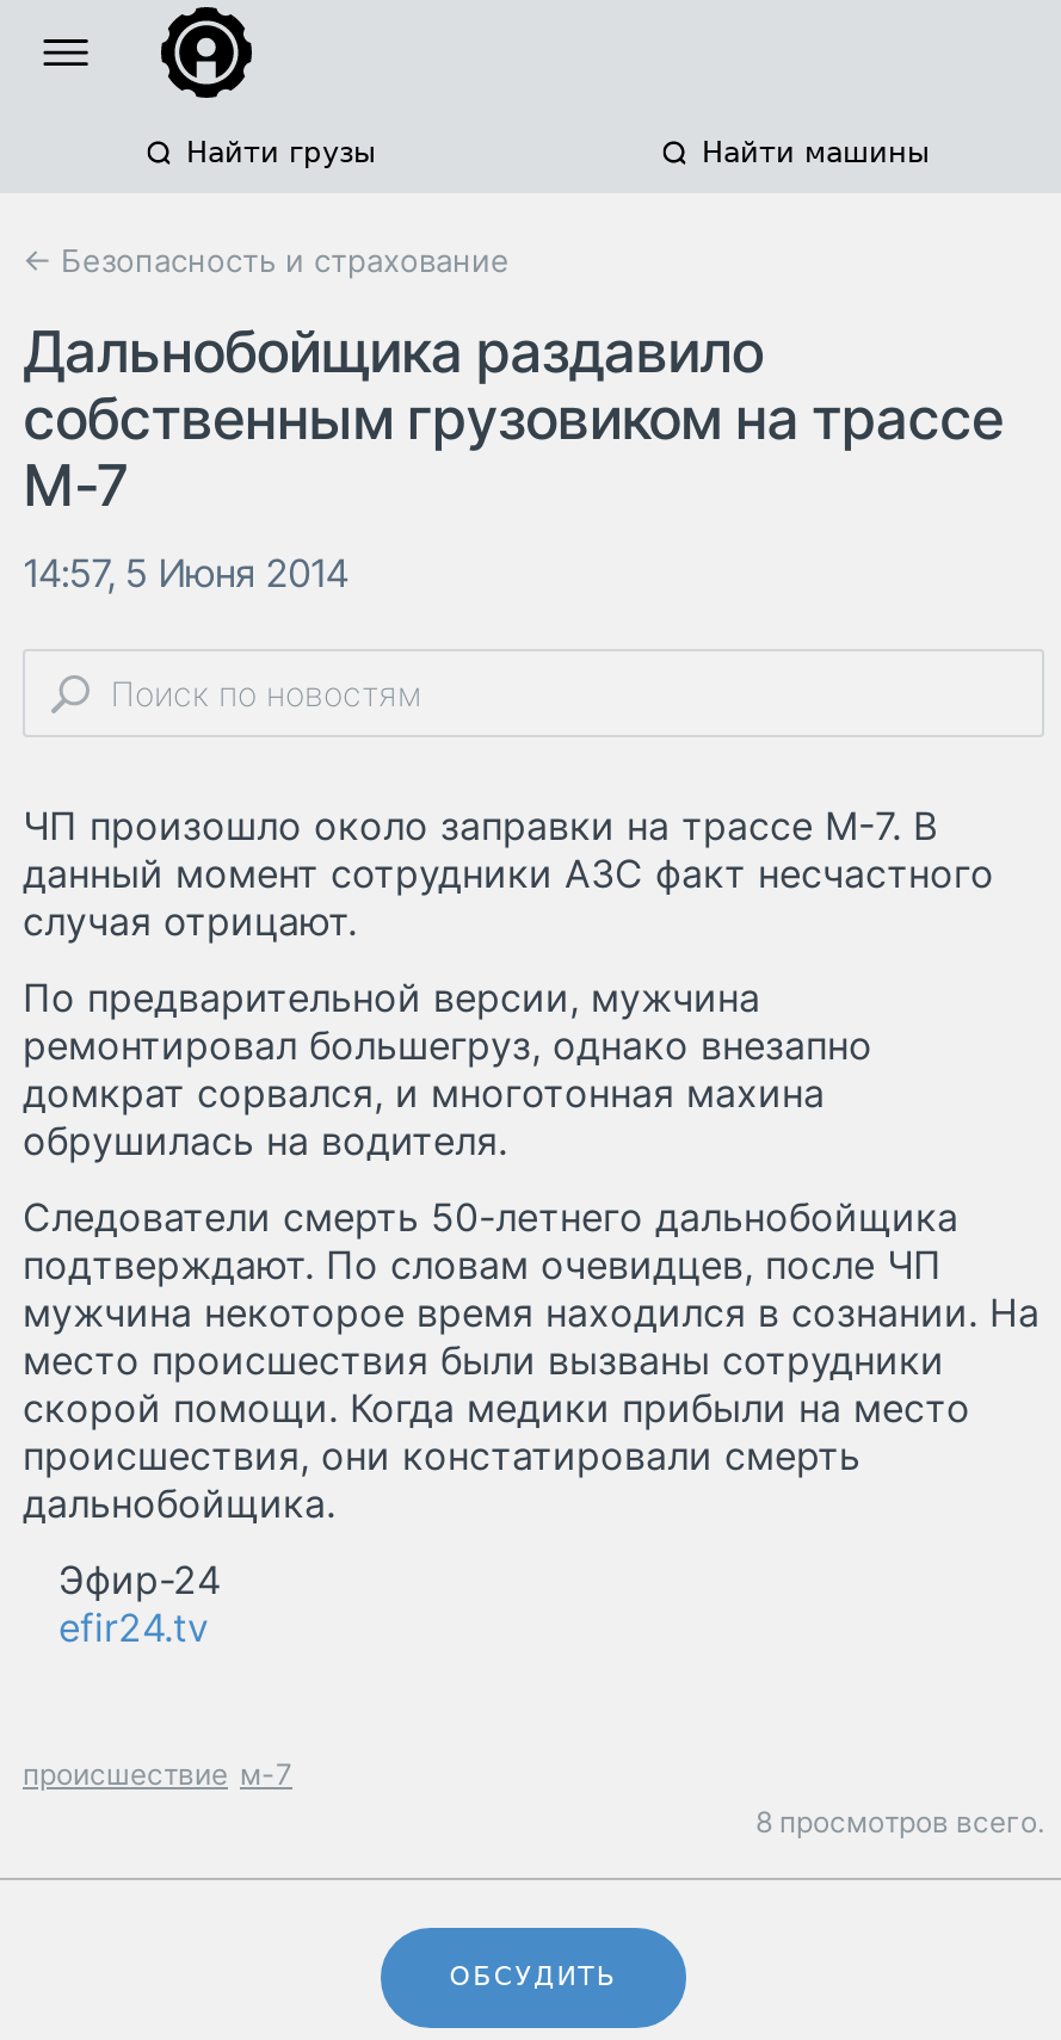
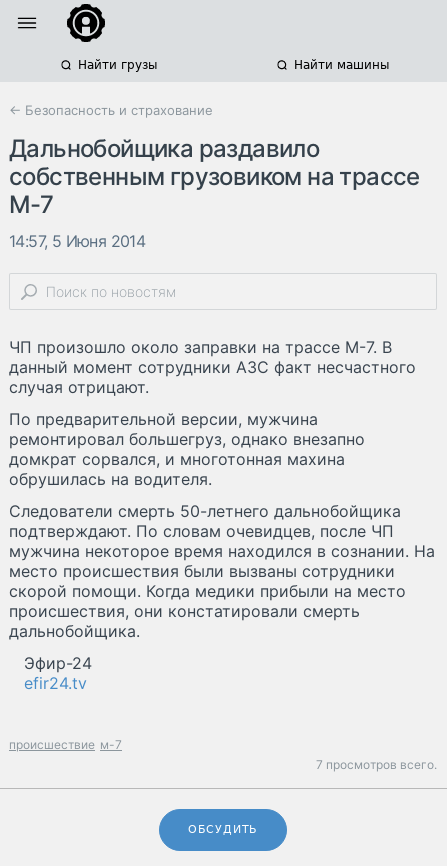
[755,1804,1044,1840] 8 просмотров всего. -> [316,757,437,772] 7 просмотров всего.

